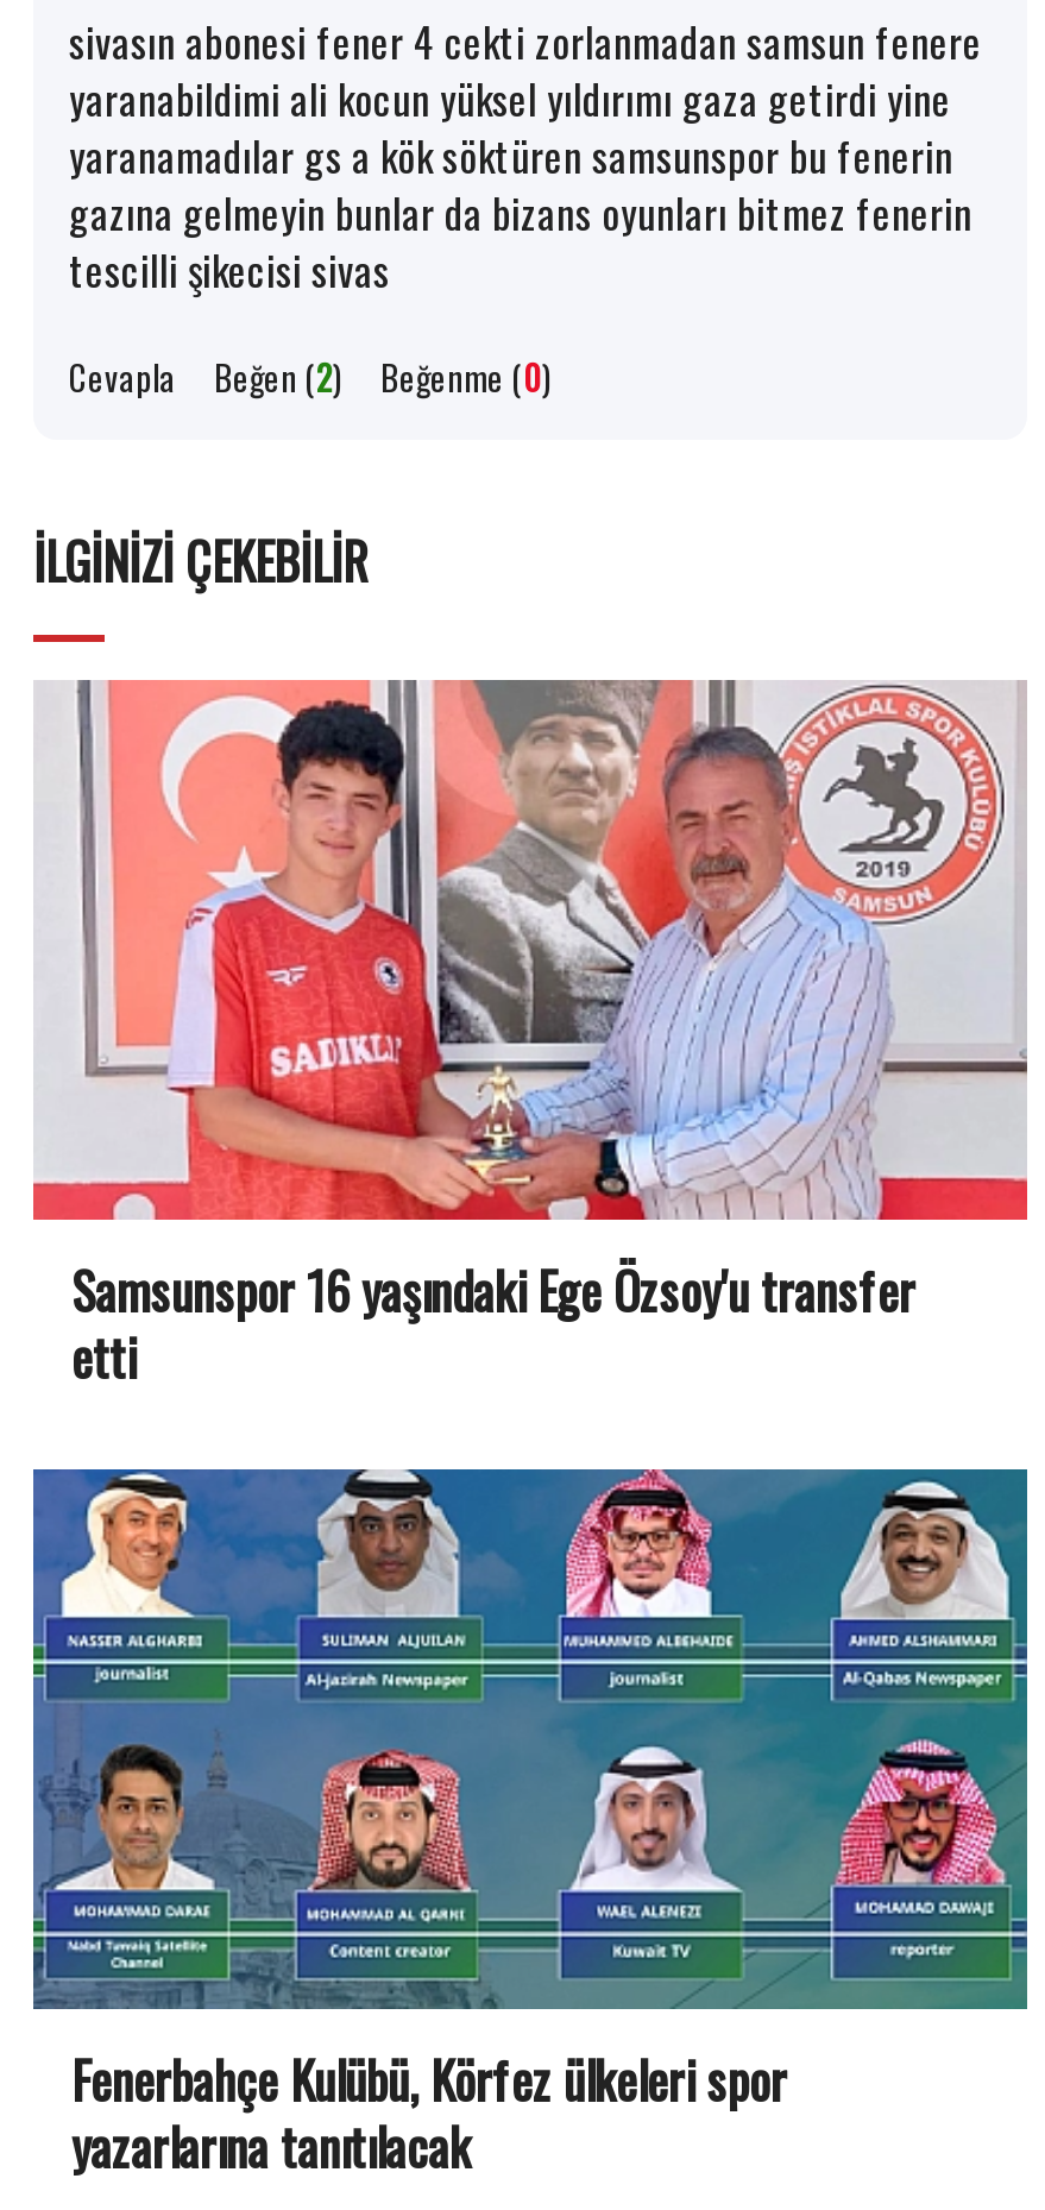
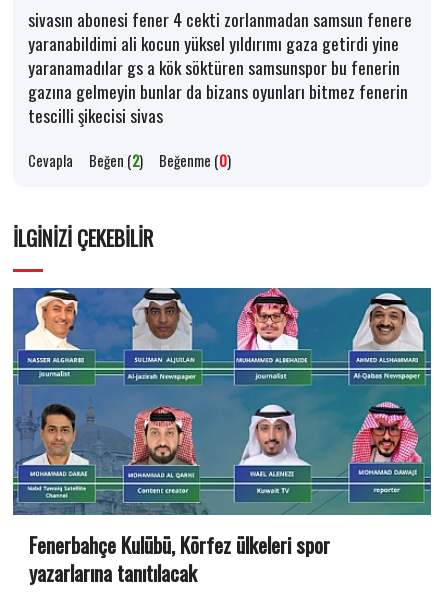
[31,678,1030,1393] [image] | Samsunspor 16 yaşındaki Ege Özsoy'u transfer | etti -> none

